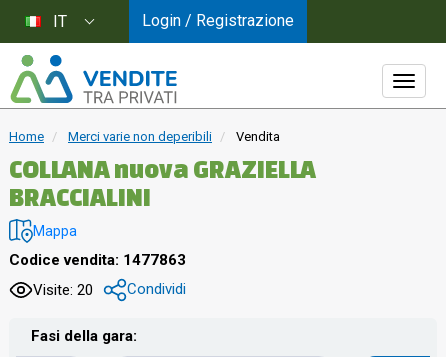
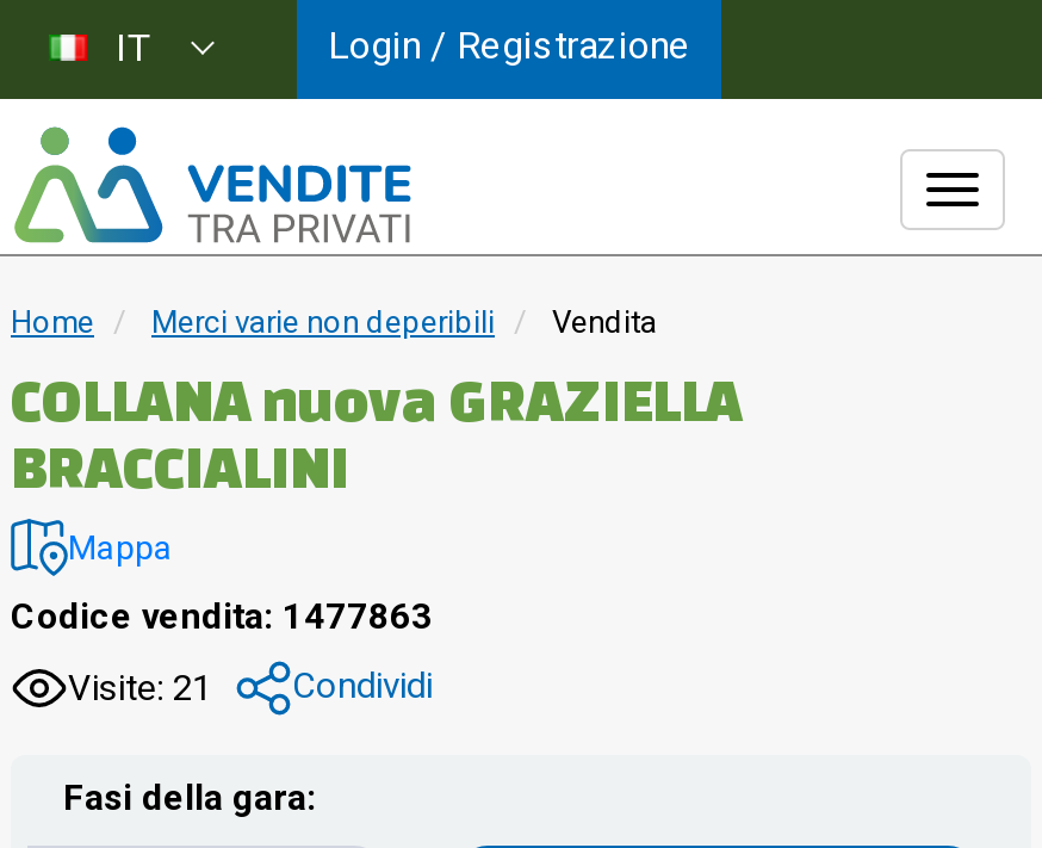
[33,280,186,298] Visite: 20 Condividi -> [68,664,433,708] Visite: 21 Condividi

